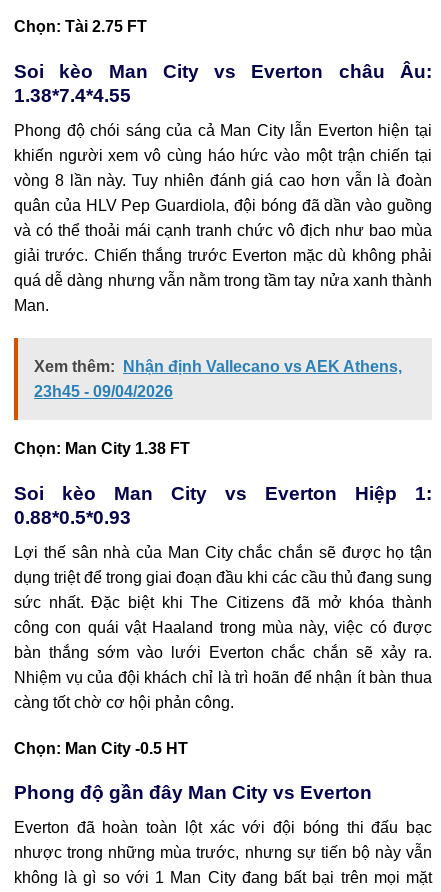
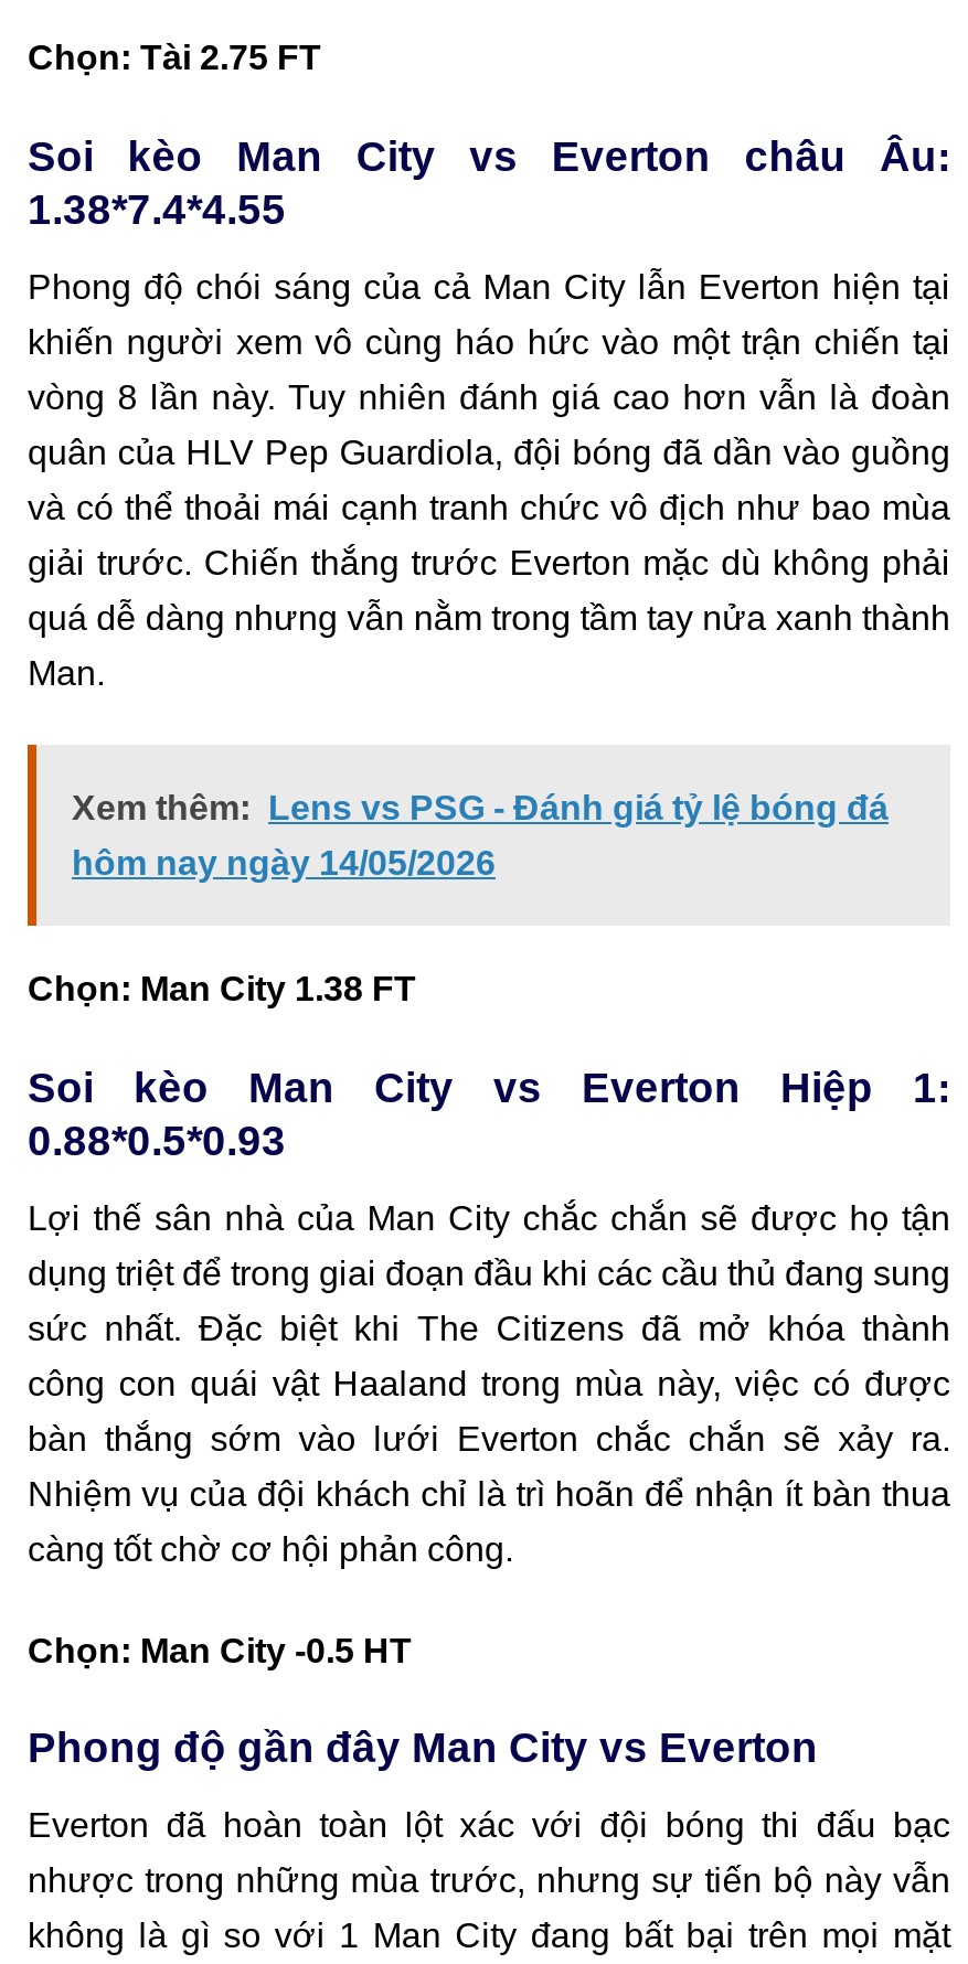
[34,358,402,375] Xem thêm: Nhận định Vallecano vs AEK Athens, -> [72,790,889,827] Xem thêm: Lens vs PSG - Đánh giá tỷ lệ bóng đá
[34,383,173,400] 23h45 - 09/04/2026 -> [72,845,496,882] hôm nay ngày 14/05/2026

